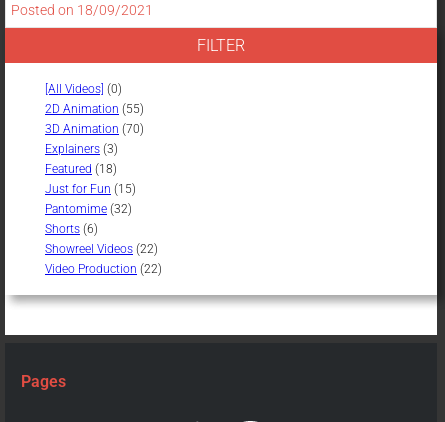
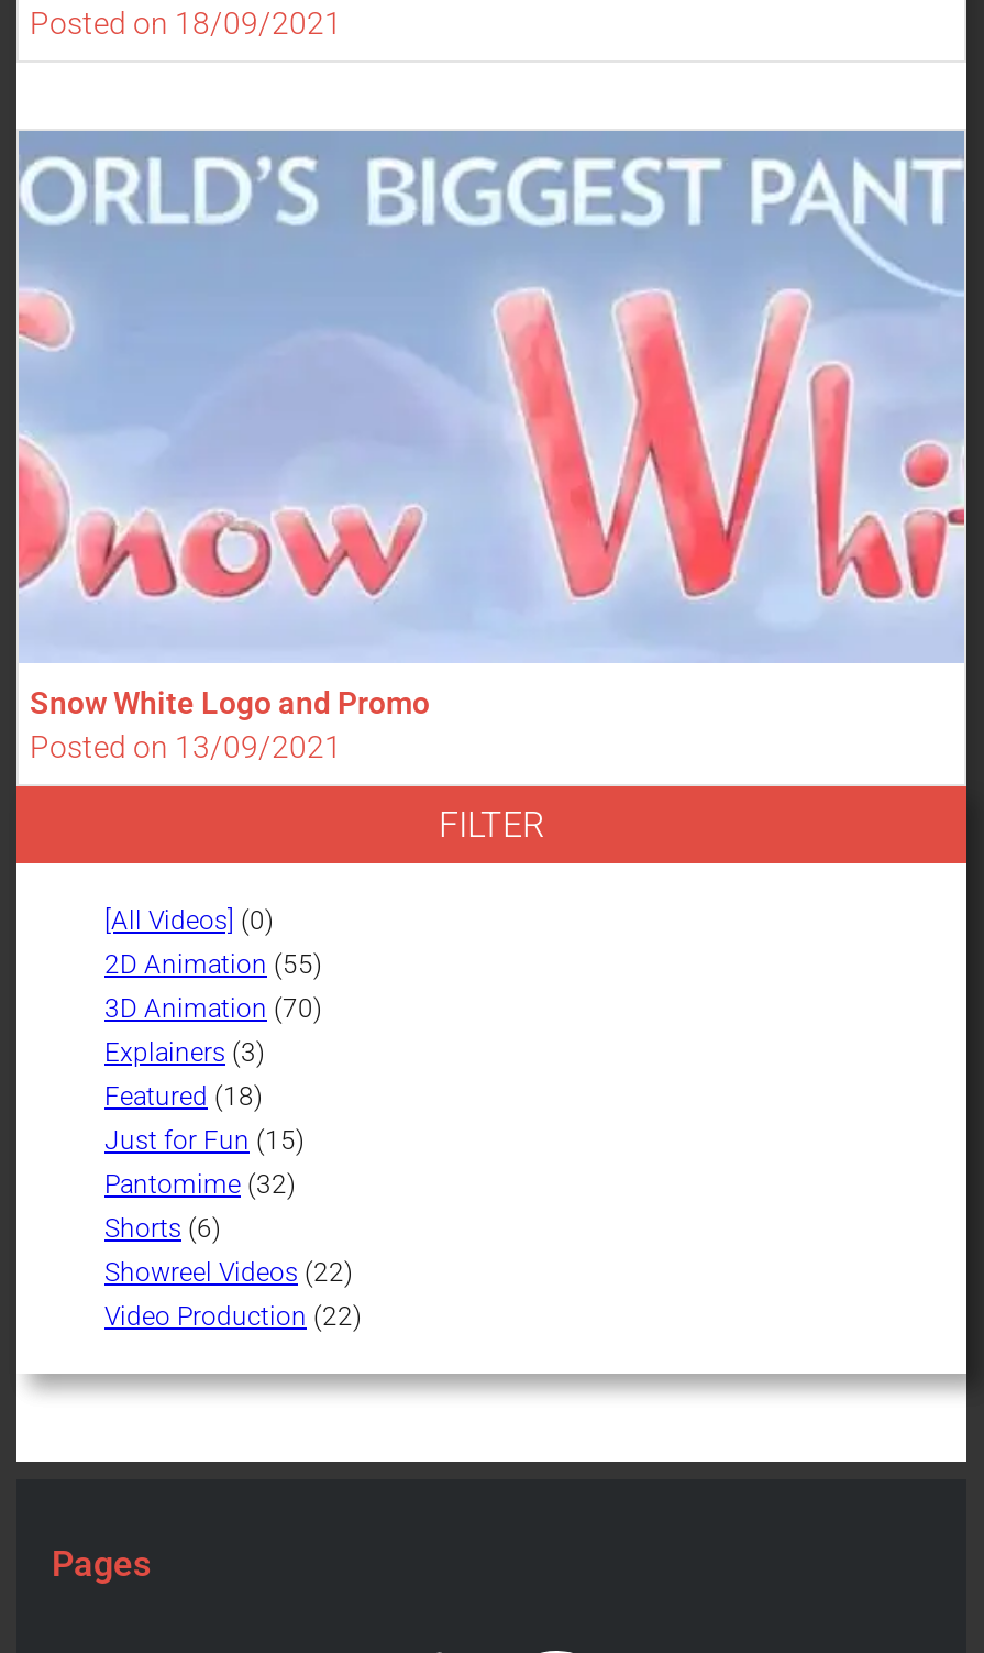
none -> [16,128,966,763] [image] | Snow White Logo and Promo | Posted on 13/09/2021

